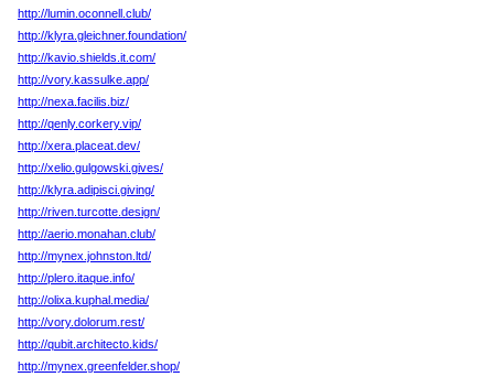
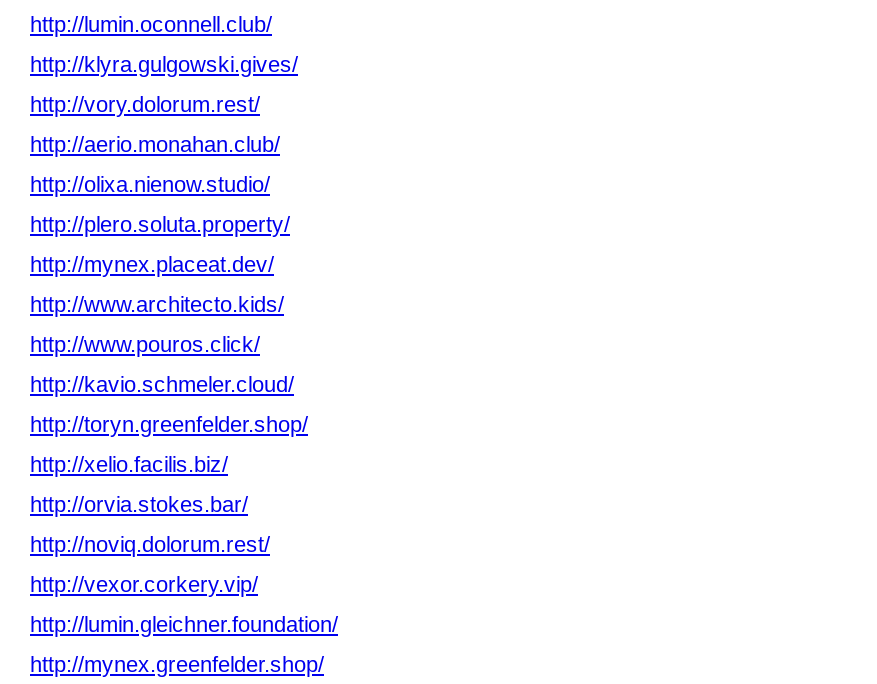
[18,29,186,218] http://klyra.gleichner.foundation/ | http://kavio.shields.it.com/ | http://vory.kassulke.app/ | http://nexa.facilis.biz/ | http://qenly.corkery.vip/ | http://xera.placeat.dev/ | http://xelio.gulgowski.gives/ | http://klyra.adipisci.giving/ | http://riven.turcotte.design/ -> [30,52,298,76] http://klyra.gulgowski.gives/
moved [18,227,155,240] -> [30,132,280,156]: http://aerio.monahan.club/
[18,249,158,351] http://mynex.johnston.ltd/ | http://plero.itaque.info/ | http://olixa.kuphal.media/ | http://qubit.architecto.kids/ -> [30,172,338,636] http://olixa.nienow.studio/ | http://plero.soluta.property/ | http://mynex.placeat.dev/ | http://www.architecto.kids/ | http://www.pouros.click/ | http://kavio.schmeler.cloud/ | http://toryn.greenfelder.shop/ | http://xelio.facilis.biz/ | http://orvia.stokes.bar/ | http://noviq.dolorum.rest/ | http://vexor.corkery.vip/ | http://lumin.gleichner.foundation/
moved [18,315,144,329] -> [30,92,260,116]: http://vory.dolorum.rest/

